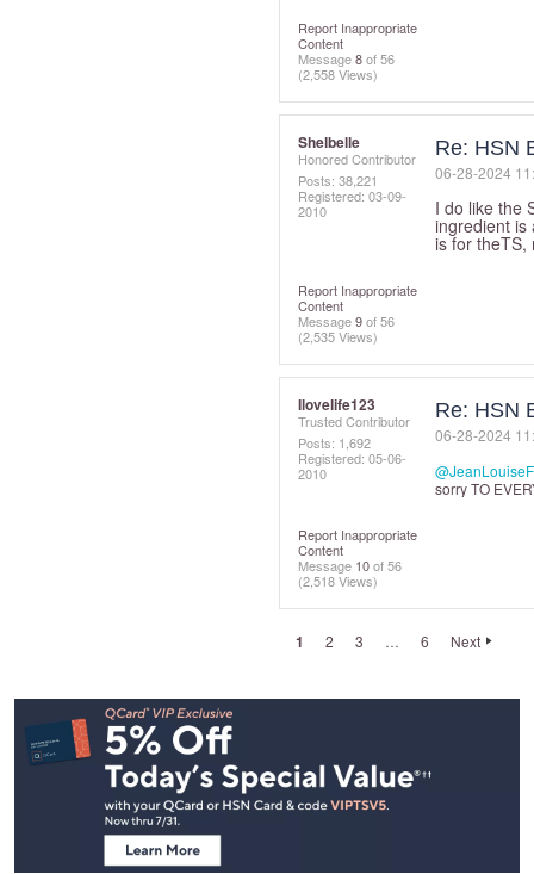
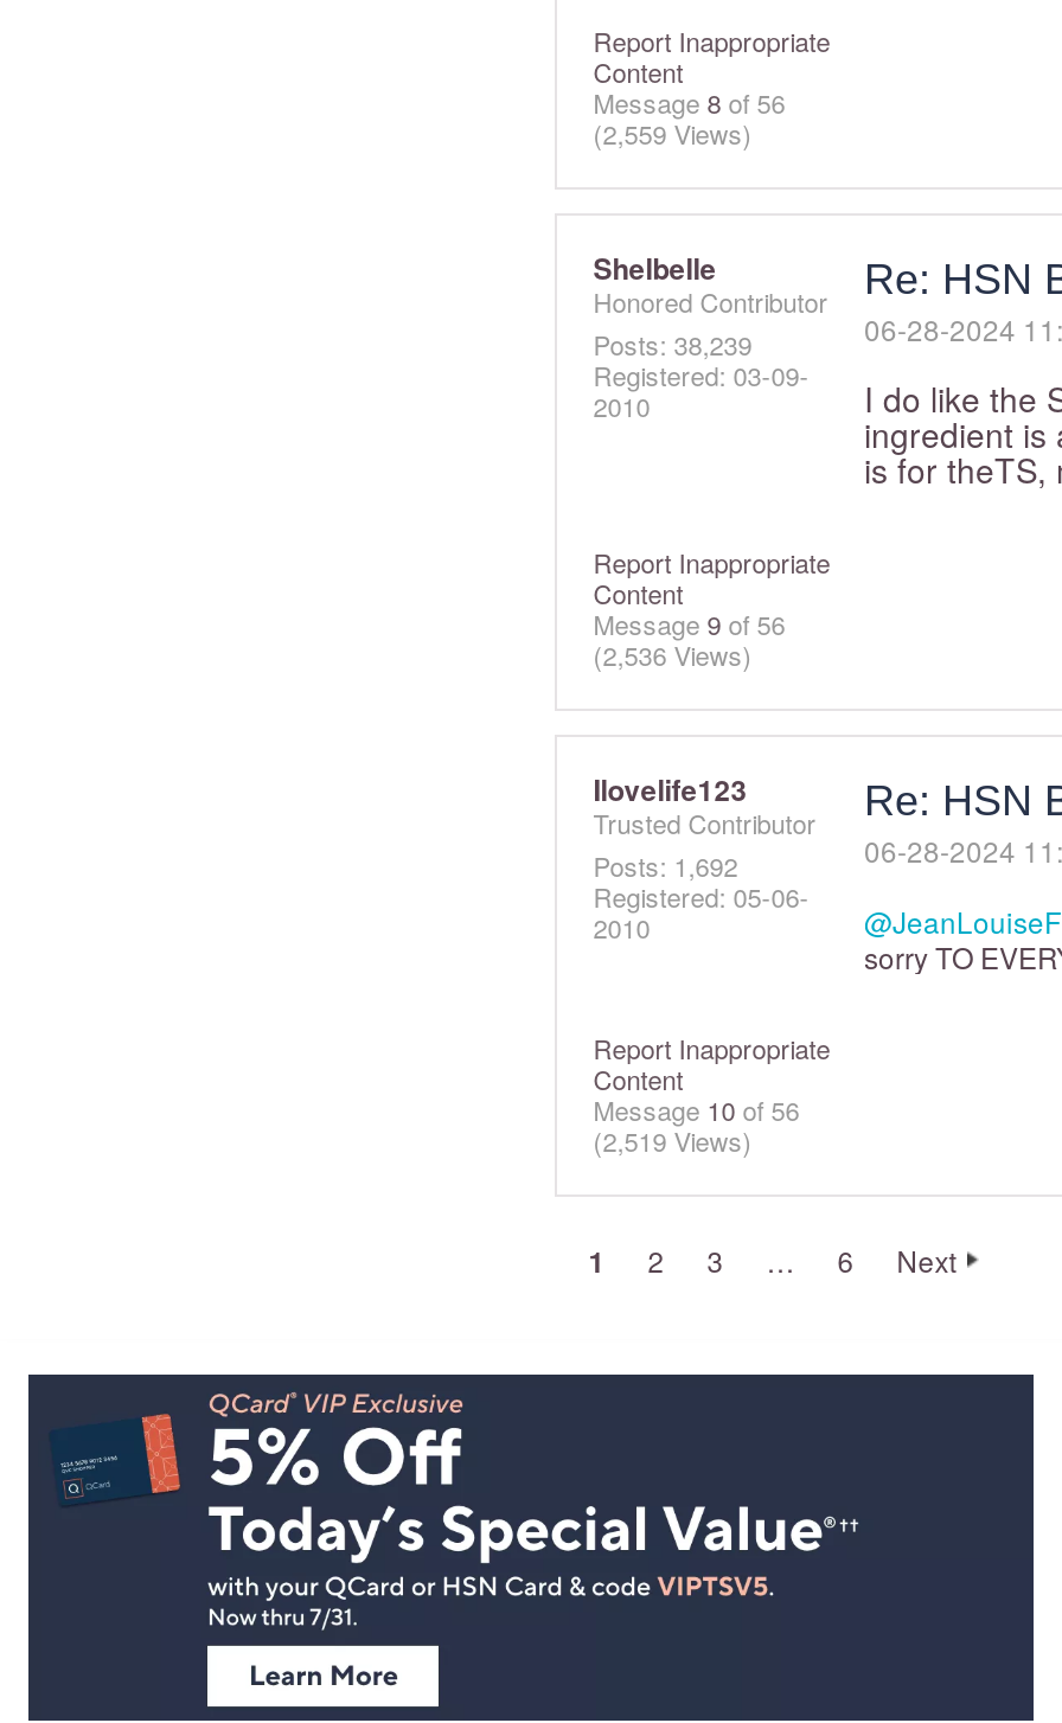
[298,64,378,83] (2,558 Views) -> [593,113,752,151] (2,559 Views)
[298,170,378,189] Posts: 38,221 -> [593,324,752,362] Posts: 38,239
[298,326,378,345] (2,535 Views) -> [593,634,752,672] (2,536 Views)
[298,571,378,590] (2,518 Views) -> [593,1120,752,1158] (2,519 Views)

